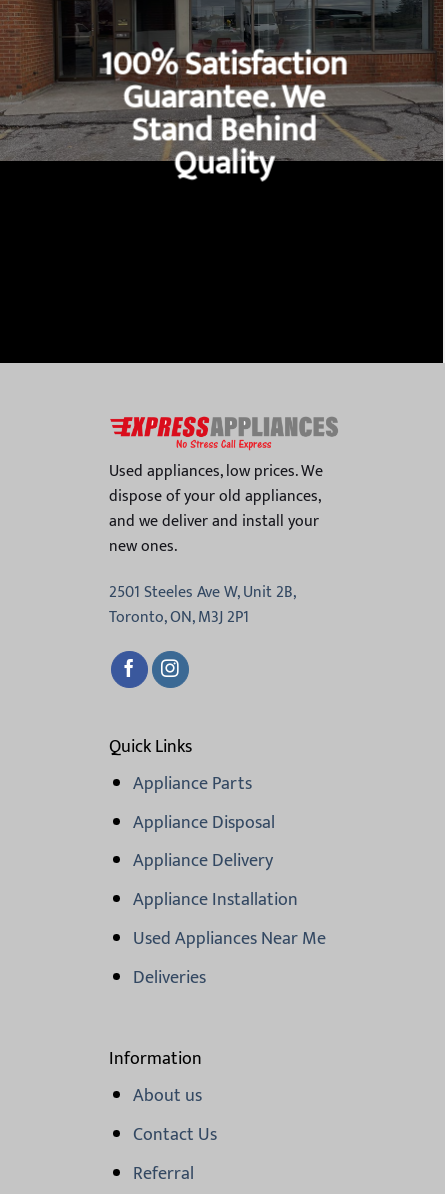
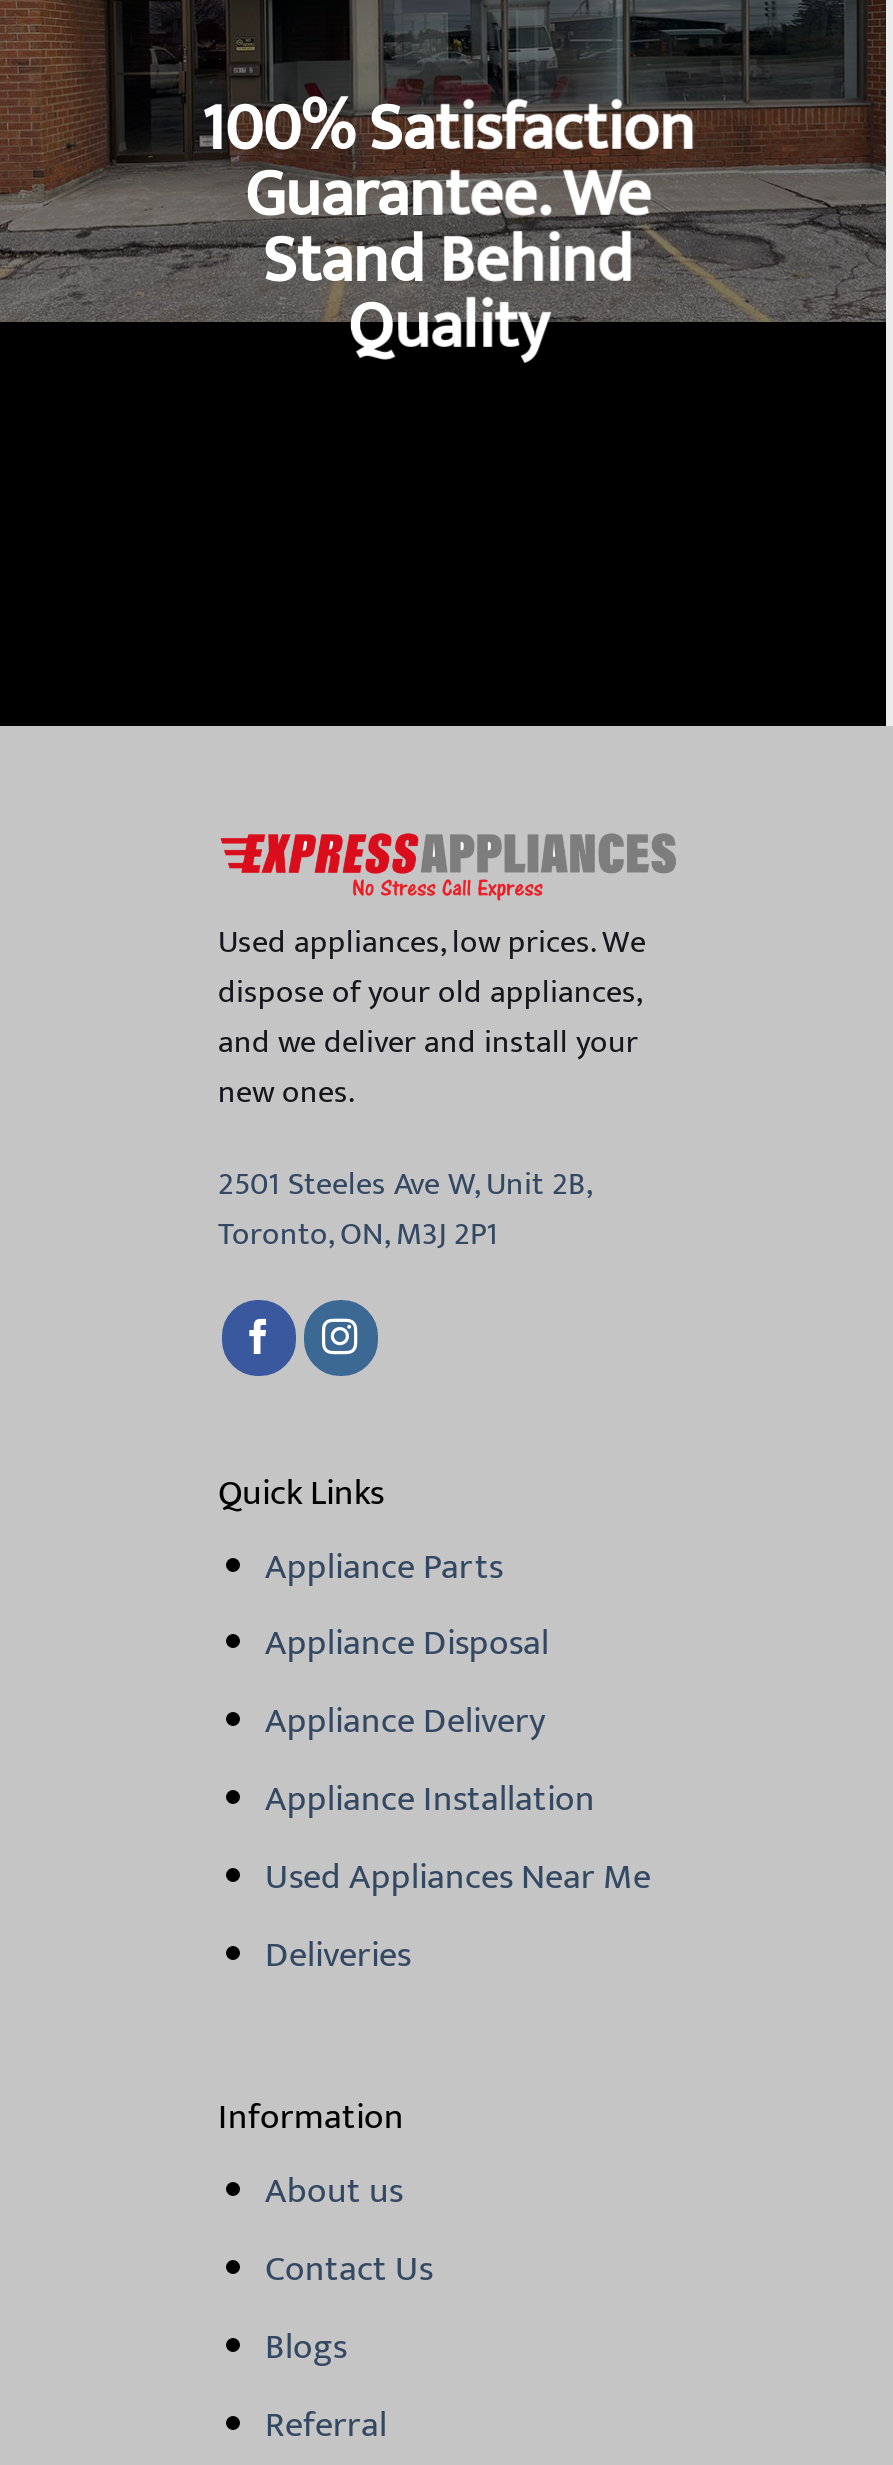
none -> [265,2318,347,2378] Blogs

